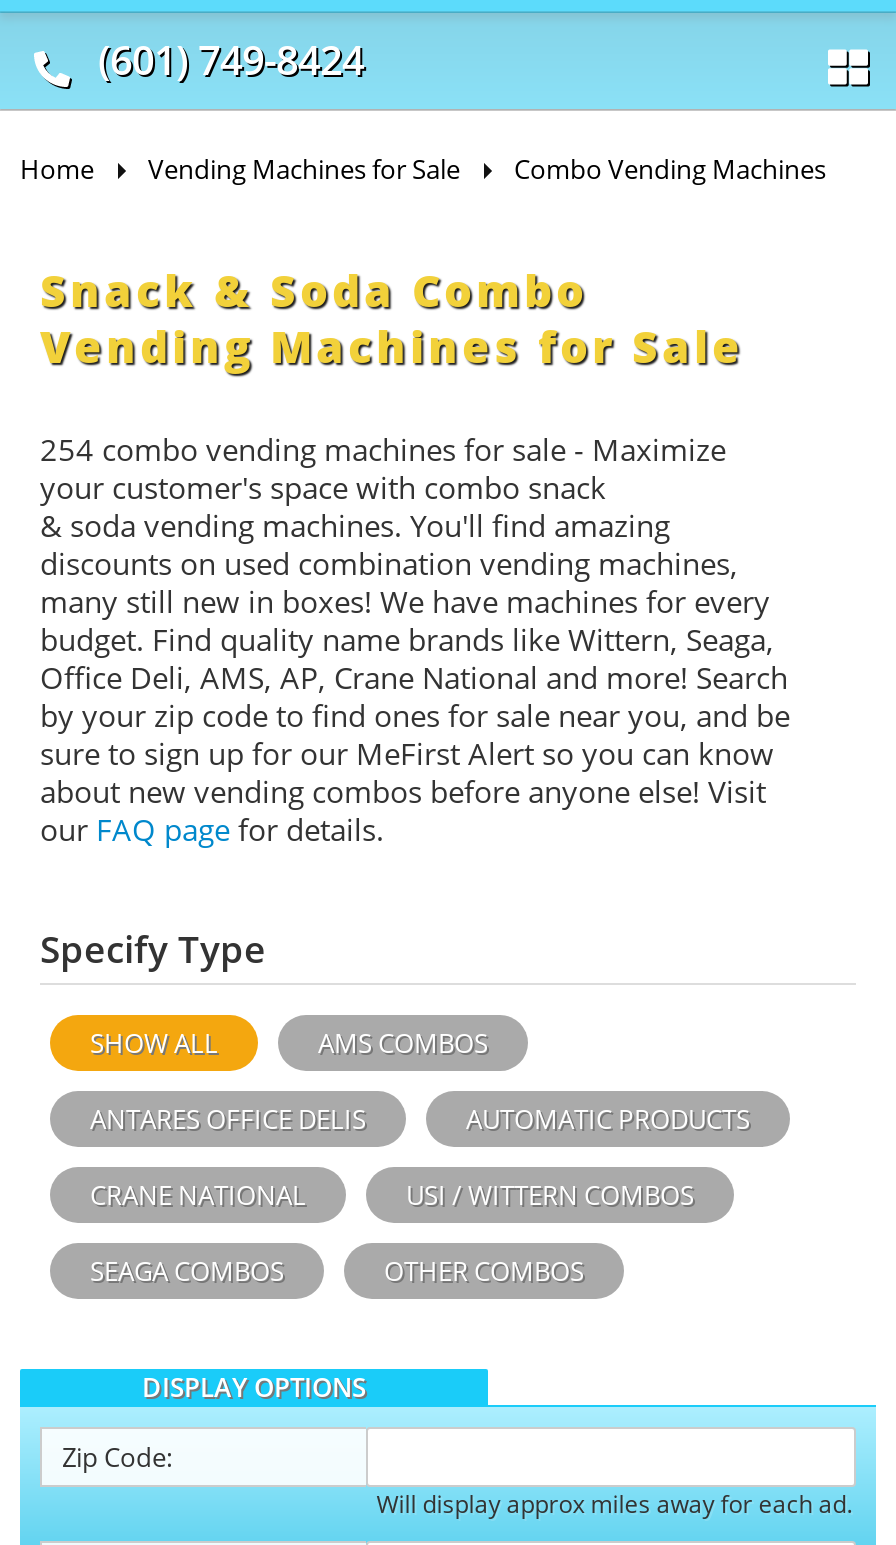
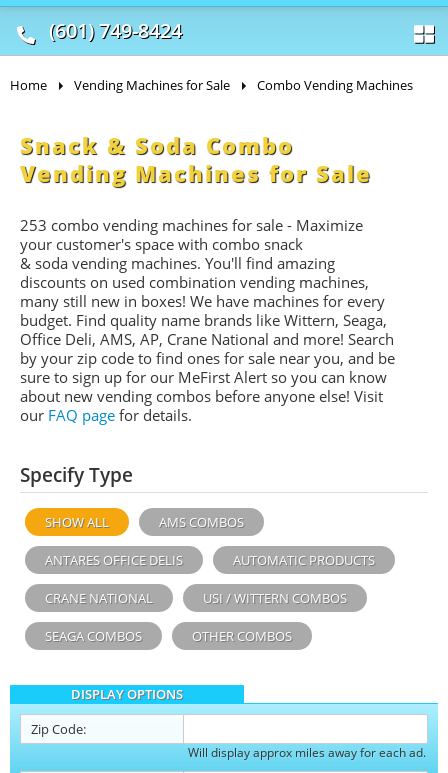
[40,429,726,469] 254 combo vending machines for sale - Maximize -> [20,215,363,235] 253 combo vending machines for sale - Maximize

